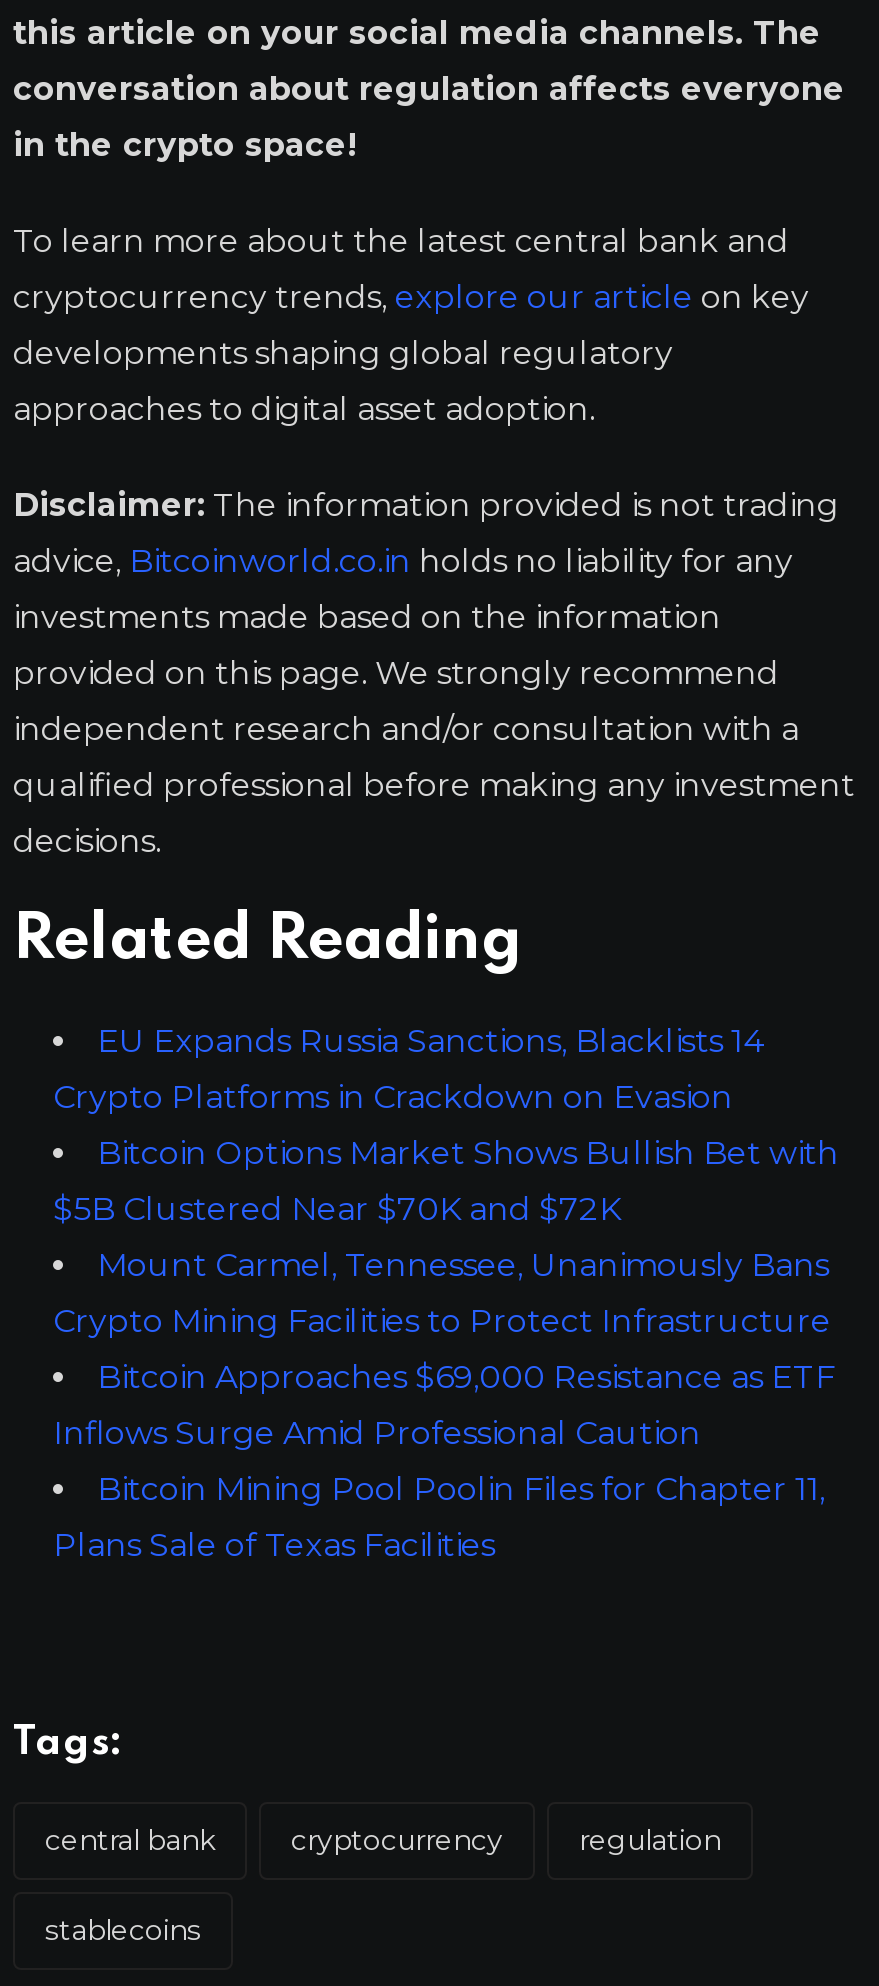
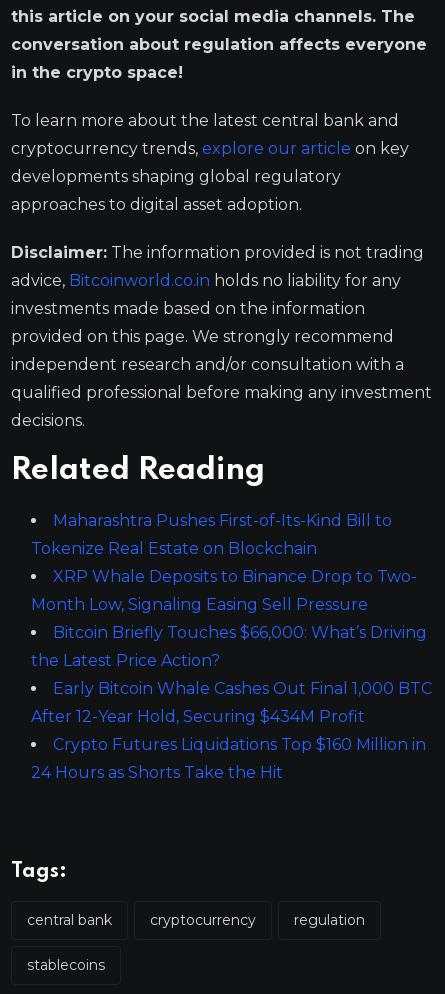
[97,1021,763,1059] EU Expands Russia Sanctions, Blacklists 14 -> [53,510,392,529] Maharashtra Pushes First-of-Its-Kind Bill to
[53,1077,733,1115] Crypto Platforms in Crackdown on Evasion -> [31,538,317,557] Tokenize Real Estate on Blockchain
[97,1133,839,1171] Bitcoin Options Market Shows Bullish Bet with -> [53,566,417,585] XRP Whale Deposits to Binance Drop to Two-
[53,1189,621,1227] $5B Clustered Near $70K and $72K -> [31,594,368,613] Month Low, Signaling Easing Sell Pressure
[97,1245,829,1283] Mount Carmel, Tennessee, Unanimously Bans -> [53,622,427,641] Bitcoin Briefly Touches $66,000: What’s Driving
[53,1301,831,1339] Crypto Mining Facilities to Protect Infrastructure -> [31,650,220,669] the Latest Price Action?
[97,1357,835,1395] Bitcoin Approaches $69,000 Resistance as ETF -> [53,678,432,697] Early Bitcoin Whale Cashes Out Final 1,000 BTC
[53,1413,701,1451] Inflows Surge Amid Professional Caution -> [31,706,365,725] After 12-Year Hold, Securing $434M Profit
[97,1469,825,1507] Bitcoin Mining Pool Poolin Files for Chapter 11, -> [53,734,426,753] Crypto Futures Liquidations Top $160 Million in
[53,1525,495,1563] Plans Sale of Texas Facilities -> [31,762,283,781] 24 Hours as Shorts Take the Hit

